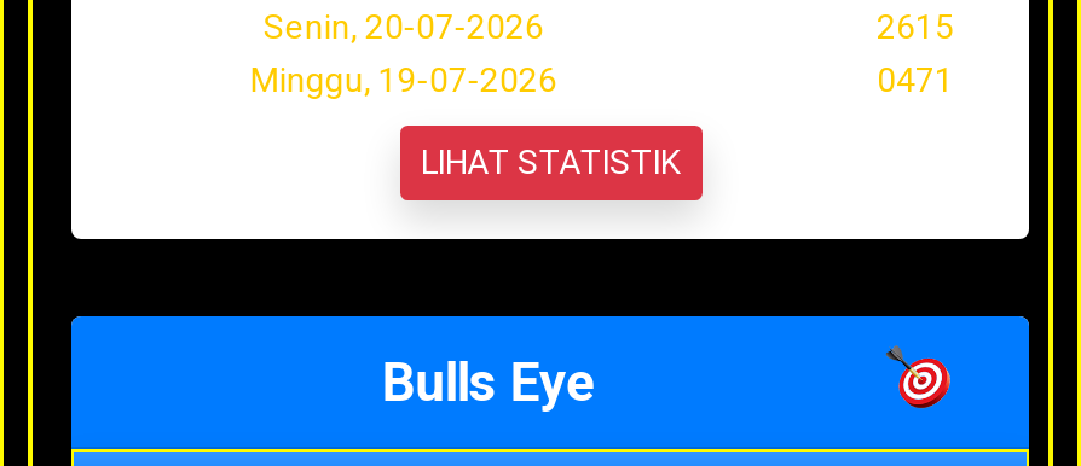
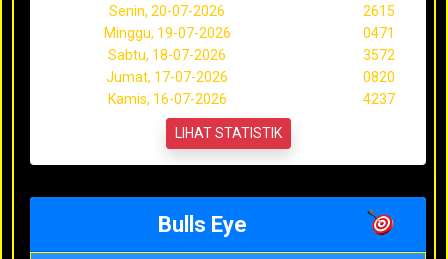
none -> [106,47,395,107] Sabtu, 18-07-2026 | 3572 | Jumat, 17-07-2026 | 0820 | Kamis, 16-07-2026 | 4237

